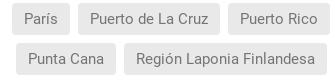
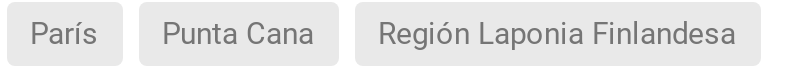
[90,9,318,27] Puerto de La Cruz | Puerto Rico -> none

